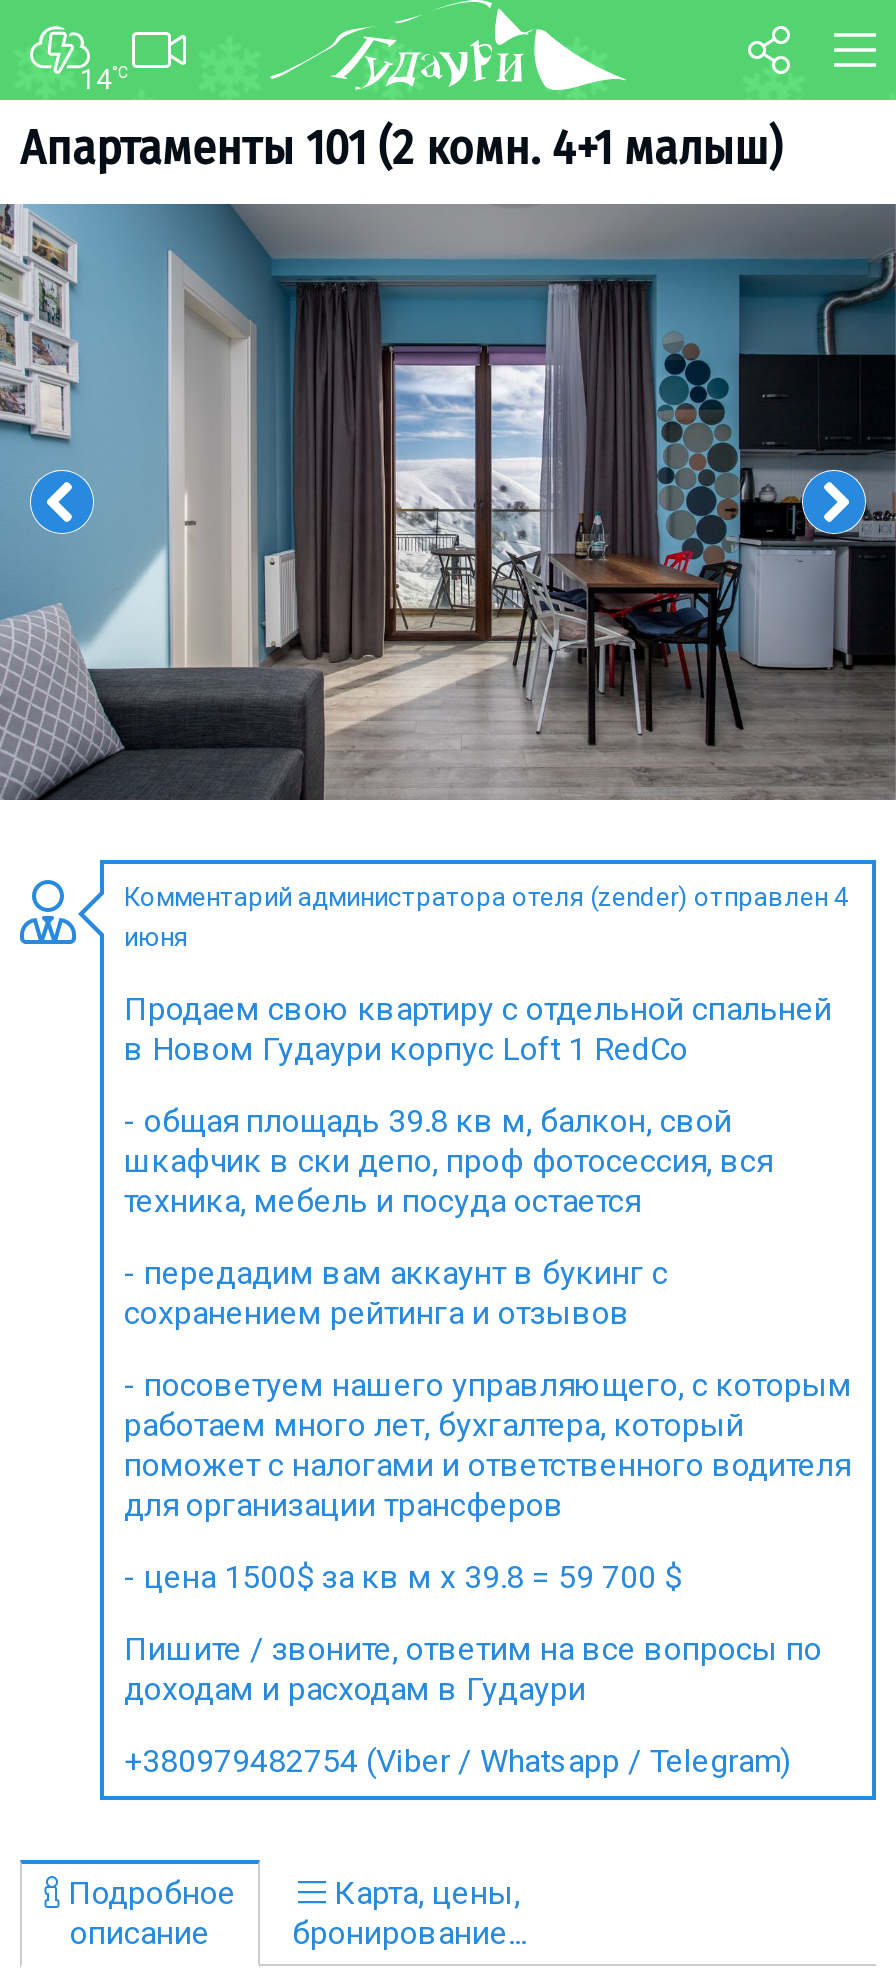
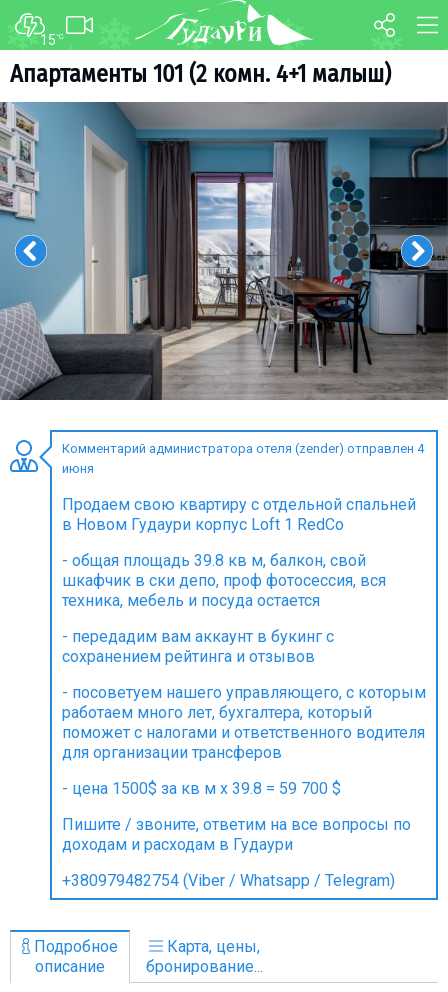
[80,64,128,96] 14°C -> [40,32,64,48] 15°C

